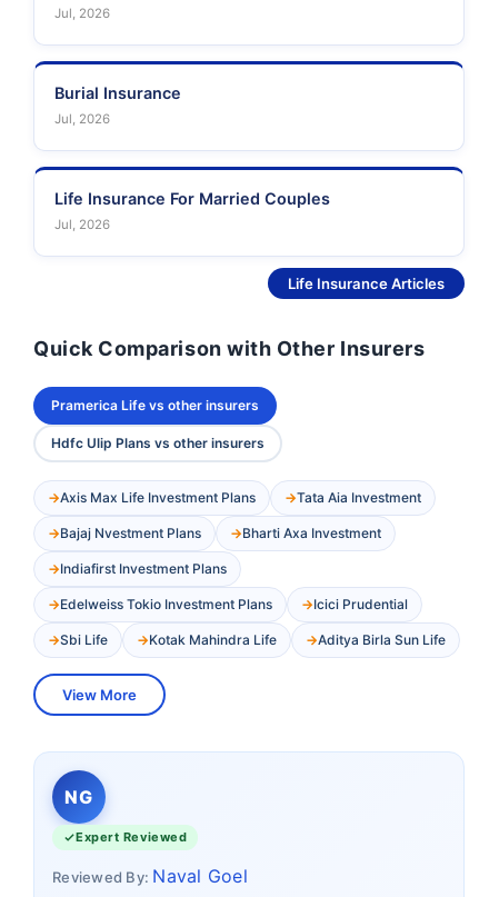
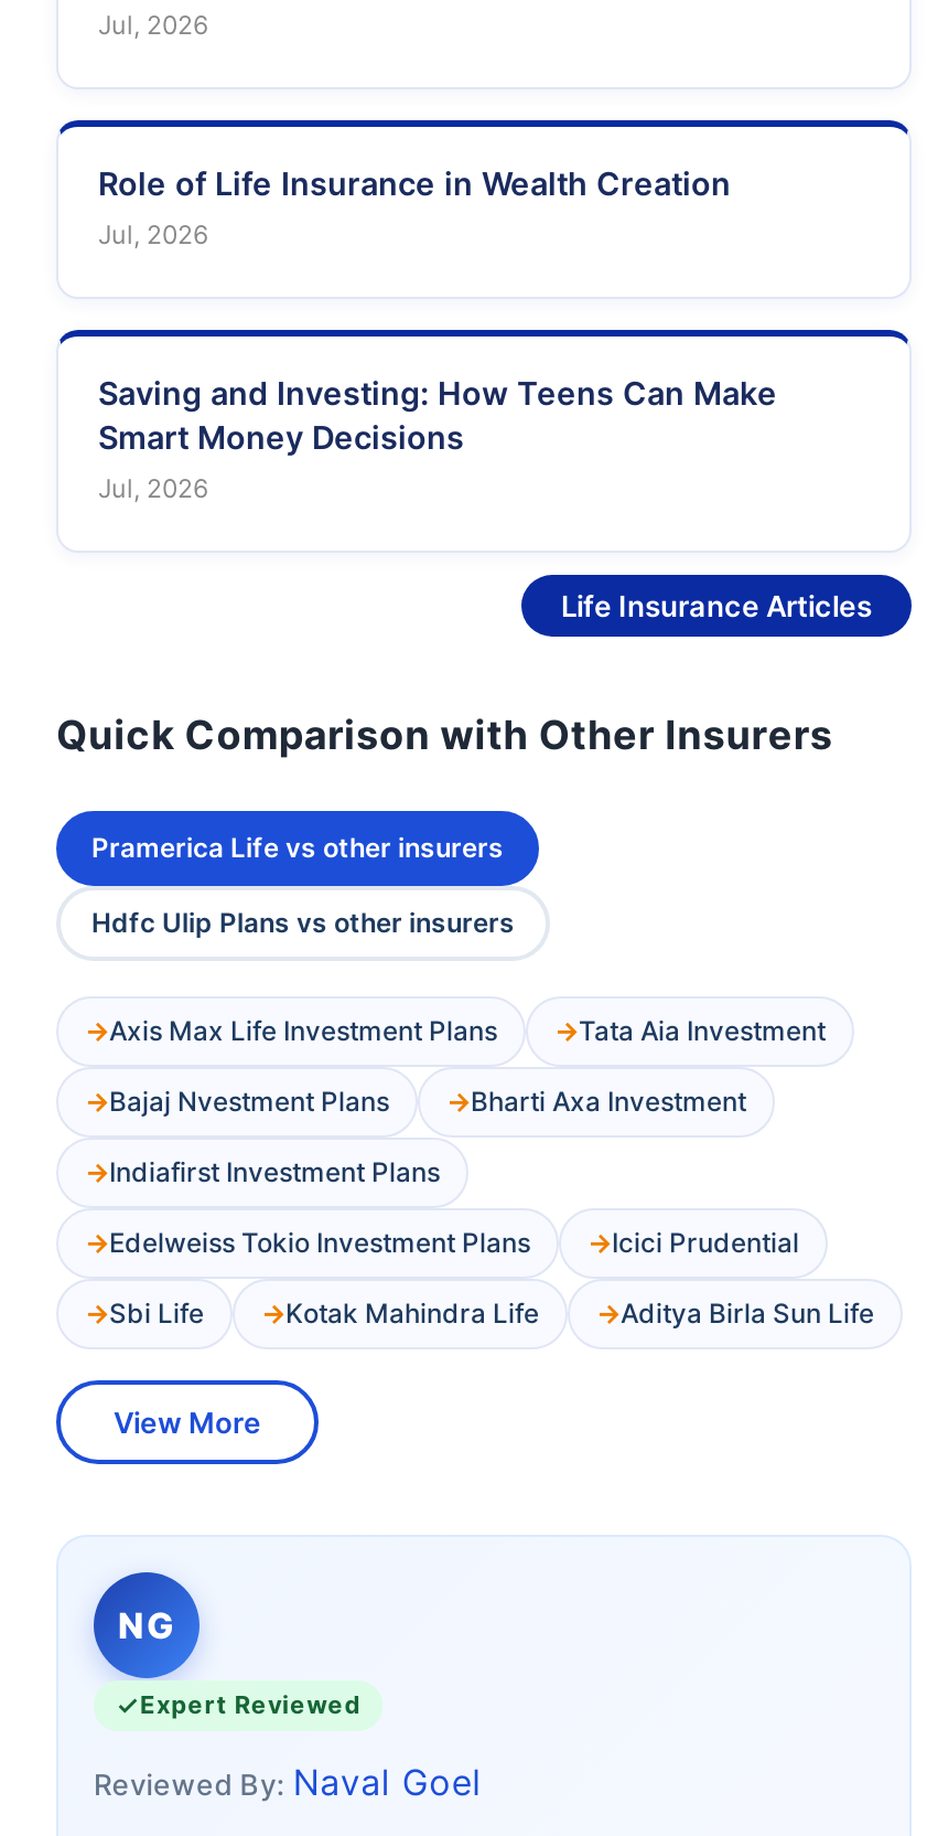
[54,84,181,102] Burial Insurance -> [98,165,731,202] Role of Life Insurance in Wealth Creation
[54,189,330,208] Life Insurance For Married Couples -> [98,374,777,456] Saving and Investing: How Teens Can Make | Smart Money Decisions

